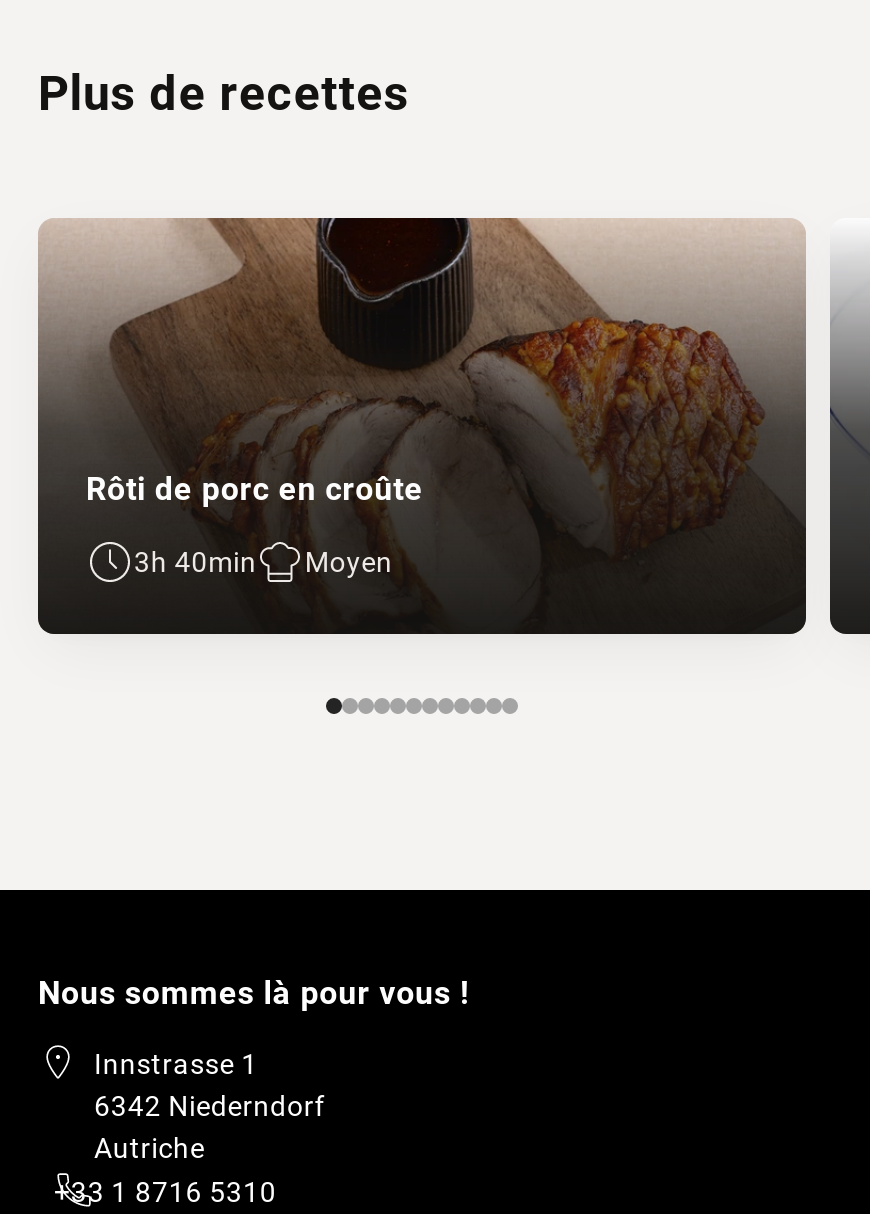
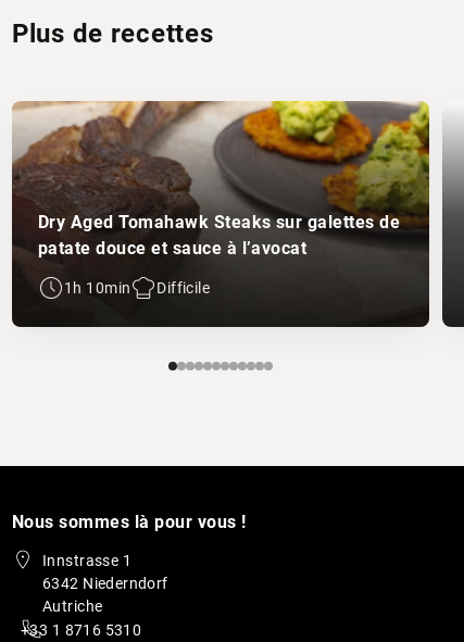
[38,216,806,540] [image] | Rôti de porc en croûte -> [13,100,430,275] [image] | Dry Aged Tomahawk Steaks sur galettes de | patate douce et sauce à l’avocat
[134,545,393,577] 3h 40min | Moyen -> [64,279,210,296] 1h 10min | Difficile

